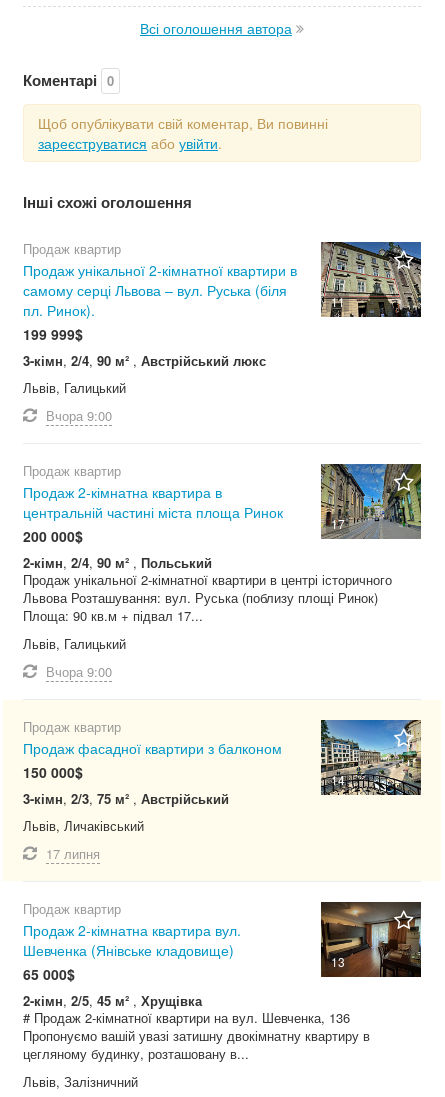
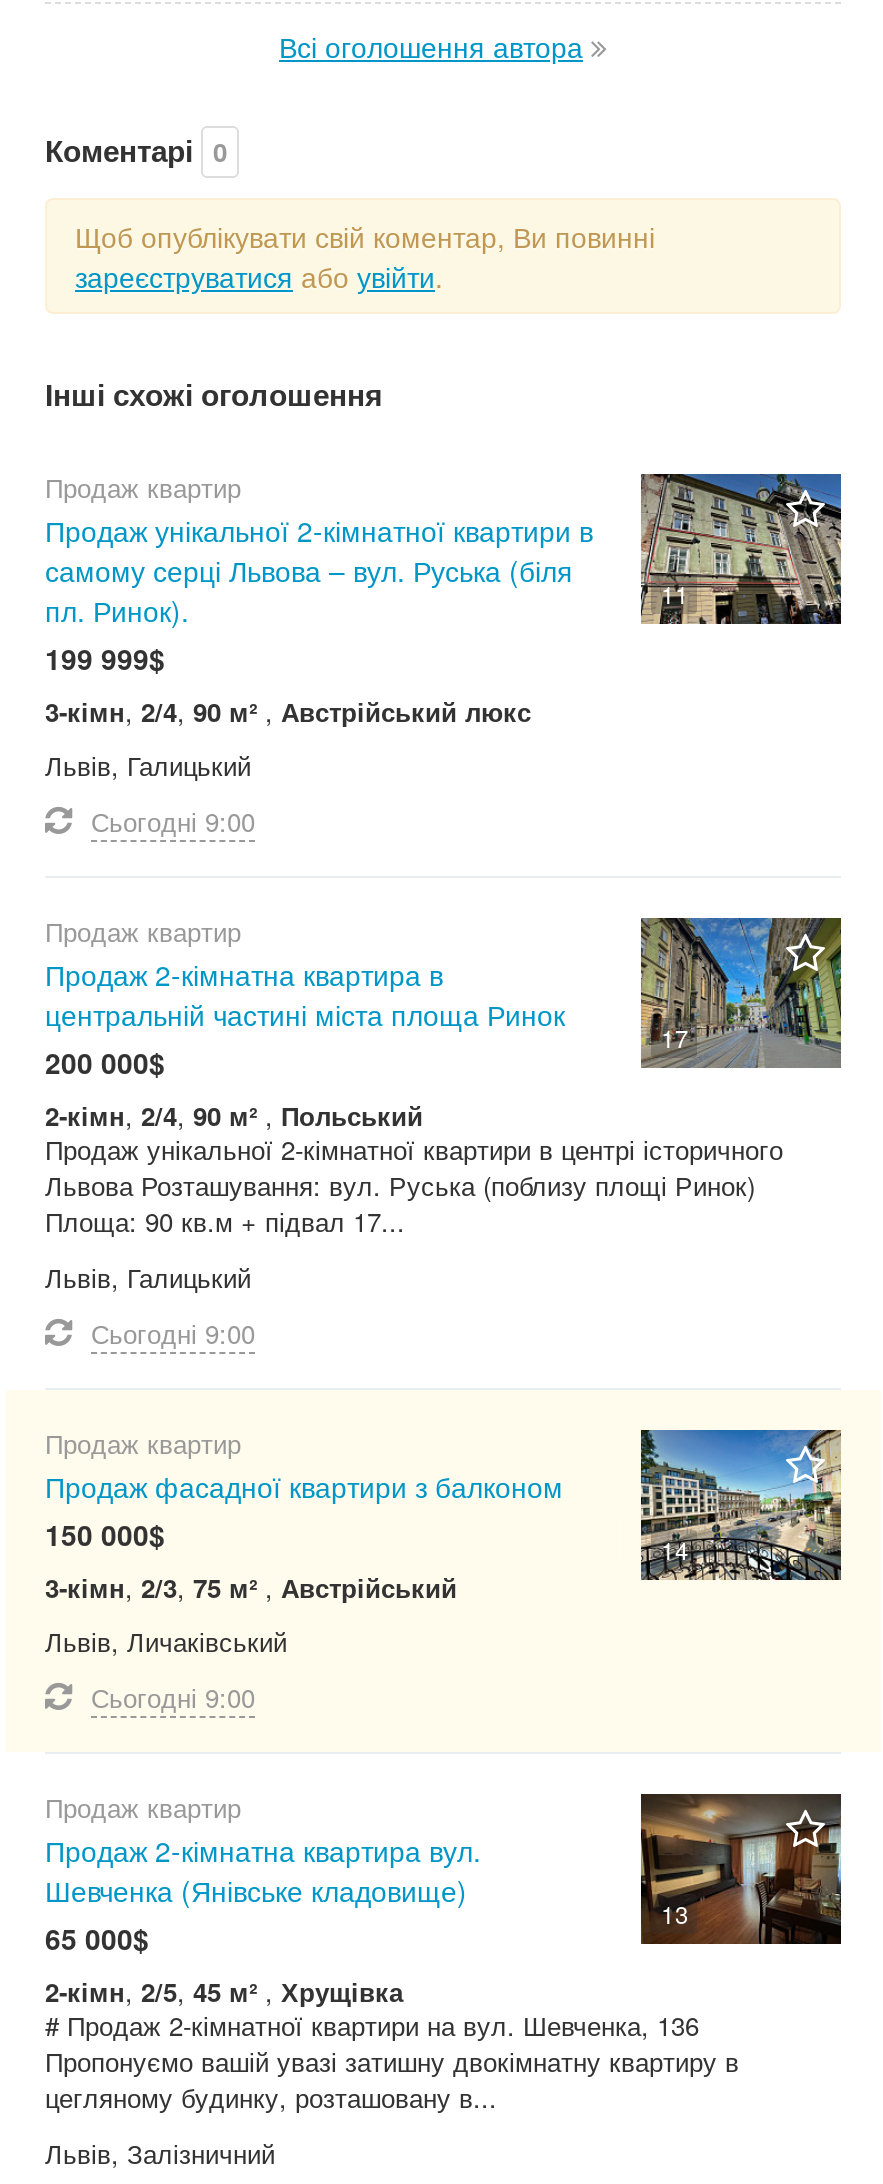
[46,406,112,425] Вчора 9:00 -> [91,803,255,841] Сьогодні 9:00
[46,662,112,681] Вчора 9:00 -> [91,1315,255,1353] Сьогодні 9:00
[46,844,100,863] 17 липня -> [91,1679,255,1717] Сьогодні 9:00

